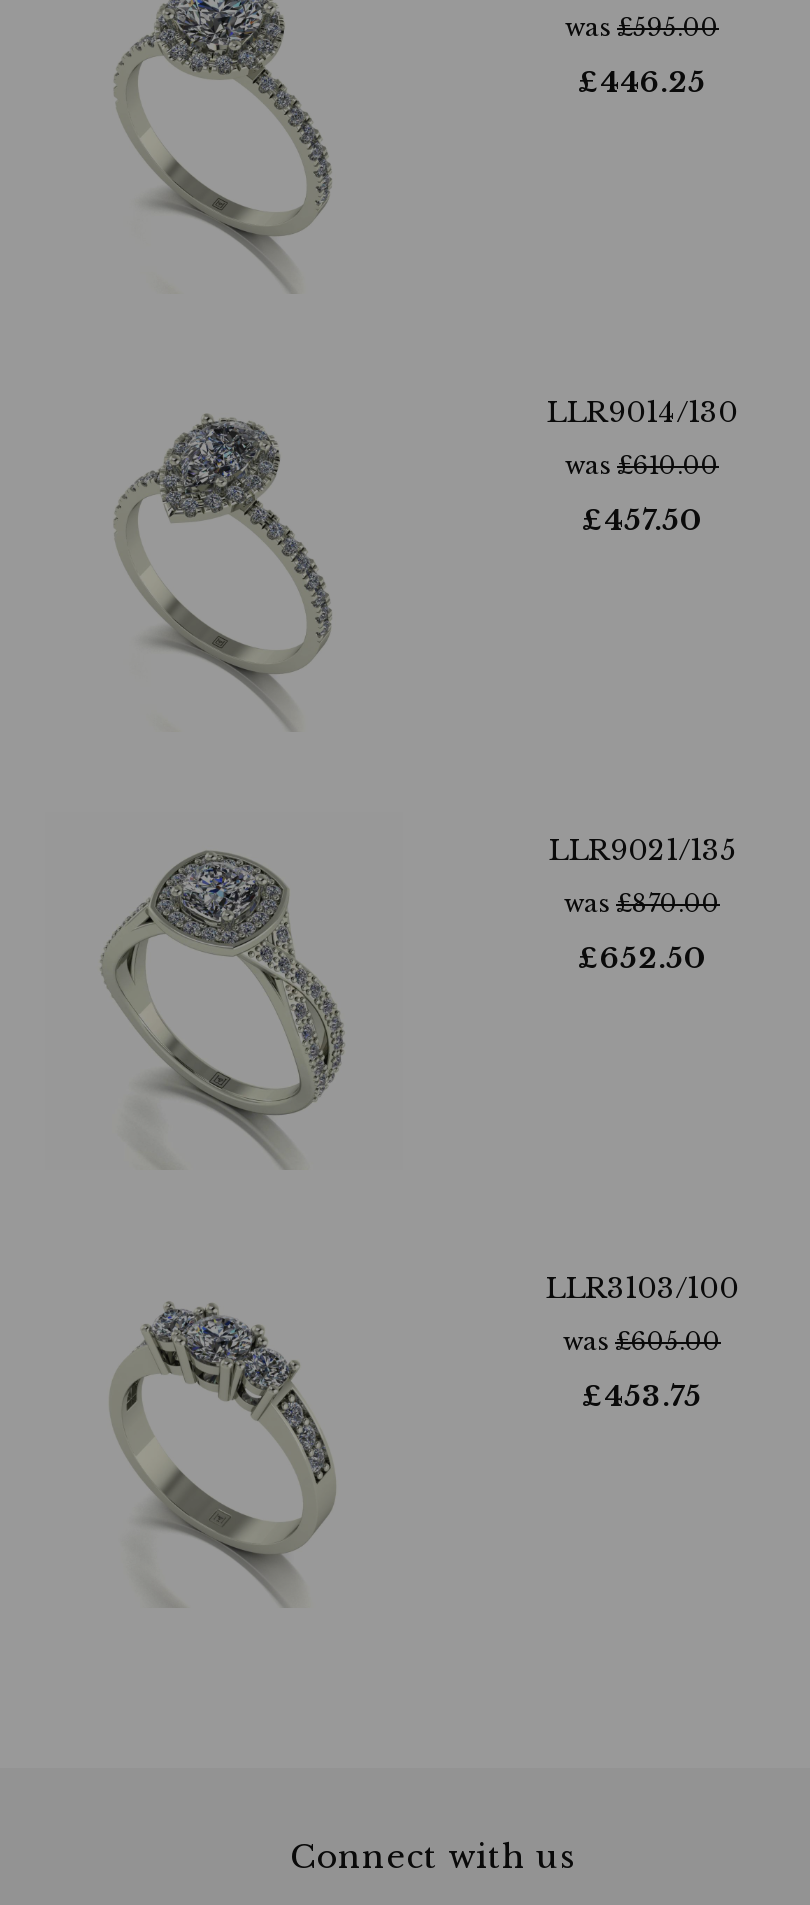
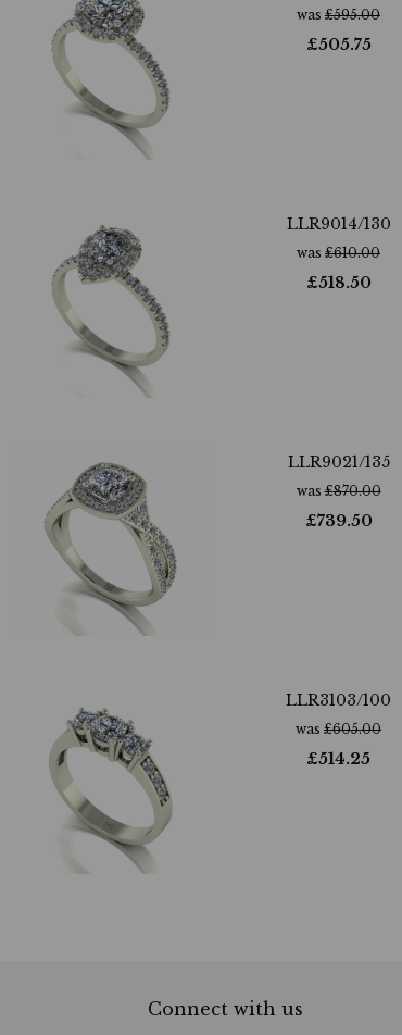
[578,64,706,100] £446.25 -> [306,35,371,55] £505.75
[582,502,702,538] £457.50 -> [306,273,371,293] £518.50
[578,940,706,976] £652.50 -> [305,511,372,531] £739.50
[582,1378,702,1414] £453.75 -> [306,749,370,769] £514.25

